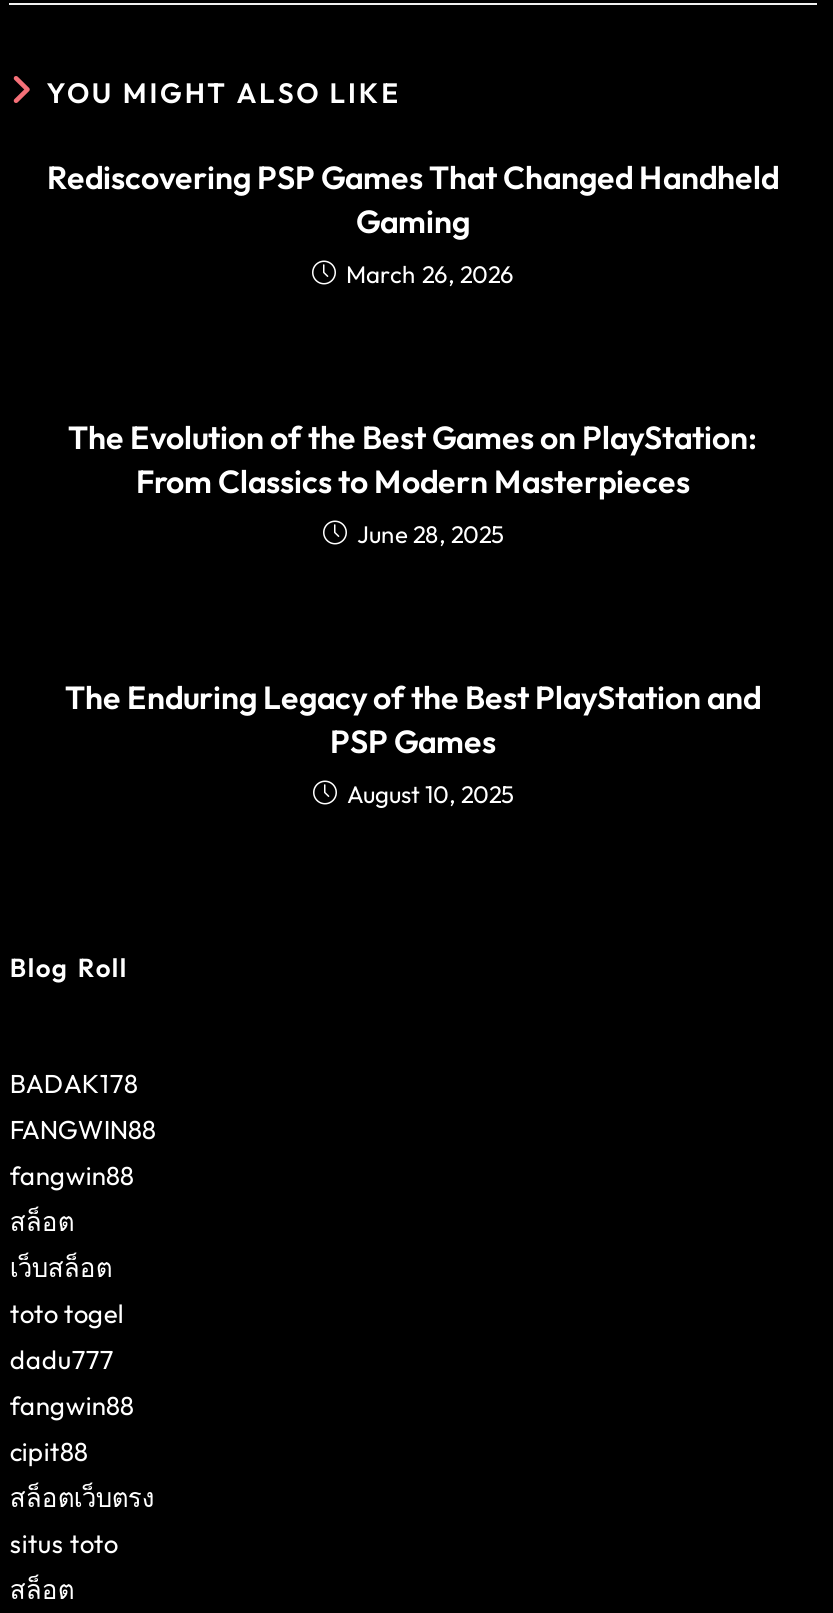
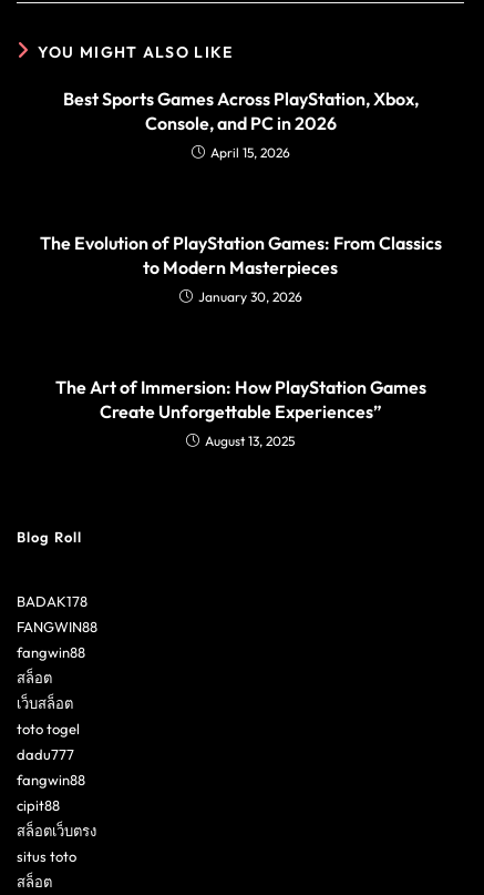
[47,157,779,289] Rediscovering PSP Games That Changed Handheld | Gaming | March 26, 2026 -> [63,88,418,161] Best Sports Games Across PlayStation, Xbox, | Console, and PC in 2026 | April 15, 2026
[68,417,758,549] The Evolution of the Best Games on PlayStation: | From Classics to Modern Masterpieces | June 28, 2025 -> [39,232,441,305] The Evolution of PlayStation Games: From Classics | to Modern Masterpieces | January 30, 2026
[65,677,761,809] The Enduring Legacy of the Best PlayStation and | PSP Games | August 10, 2025 -> [55,376,426,449] The Art of Immersion: How PlayStation Games | Create Unforgettable Experiences” | August 13, 2025

